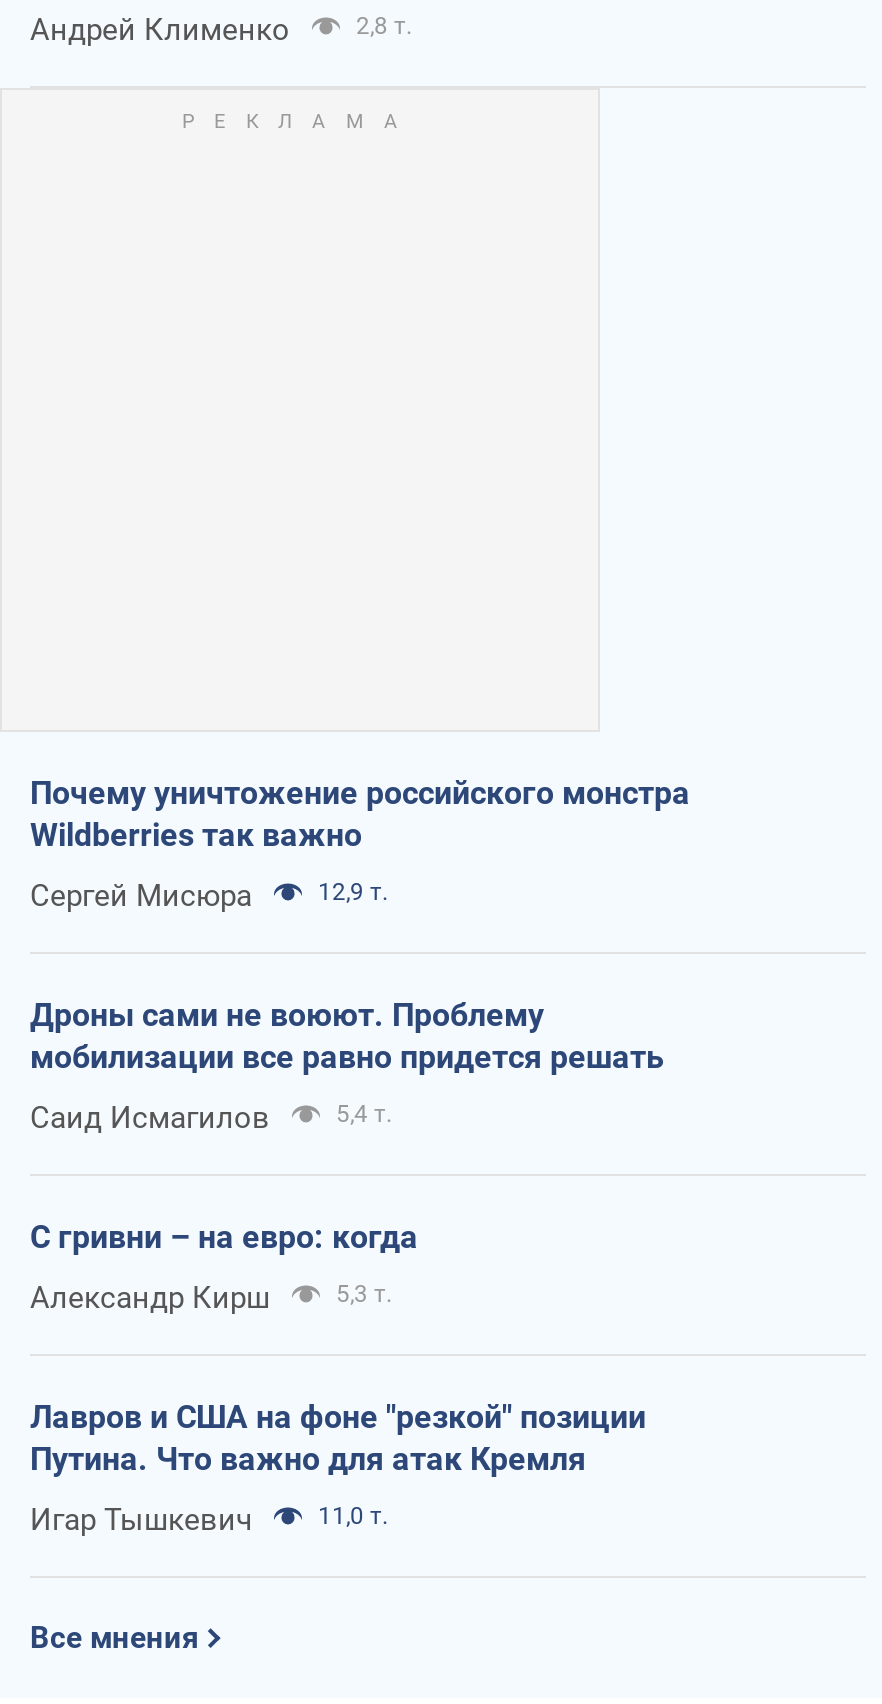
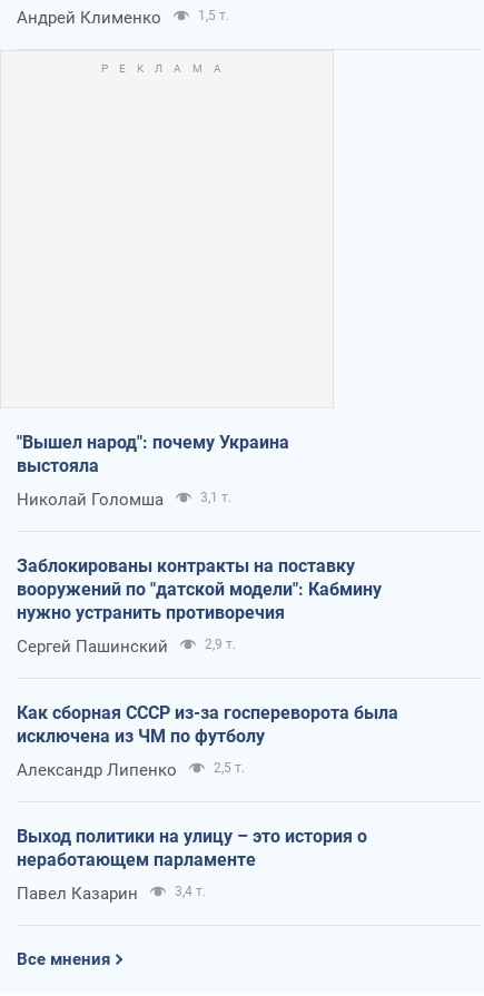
[356,11,412,39] 2,8 т. -> [198,7,229,23] 1,5 т.
[30,773,690,853] Почему уничтожение российского монстра | Wildberries так важно -> [17,431,289,476] "Вышел народ": почему Украина | выстояла
[30,877,388,913] Сергей Мисюра | 12,9 т. -> [17,489,231,509] Николай Голомша | 3,1 т.
[30,995,664,1075] Дроны сами не воюют. Проблему | мобилизации все равно придется решать -> [17,555,382,623] Заблокированы контракты на поставку | вооружений по "датской модели": Кабмину | нужно устранить противоречия
[30,1099,392,1135] Саид Исмагилов | 5,4 т. -> [17,636,236,656] Сергей Пашинский | 2,9 т.
[30,1217,418,1255] С гривни – на евро: когда -> [17,702,398,746] Как сборная СССР из-за госпереворота была | исключена из ЧМ по футболу
[30,1279,392,1315] Александр Кирш | 5,3 т. -> [17,760,245,780] Александр Липенко | 2,5 т.
[30,1397,646,1477] Лавров и США на фоне "резкой" позиции | Путина. Что важно для атак Кремля -> [17,825,367,870] Выход политики на улицу – это история о | неработающем парламенте
[30,1501,388,1537] Игар Тышкевич | 11,0 т. -> [17,883,206,903] Павел Казарин | 3,4 т.

